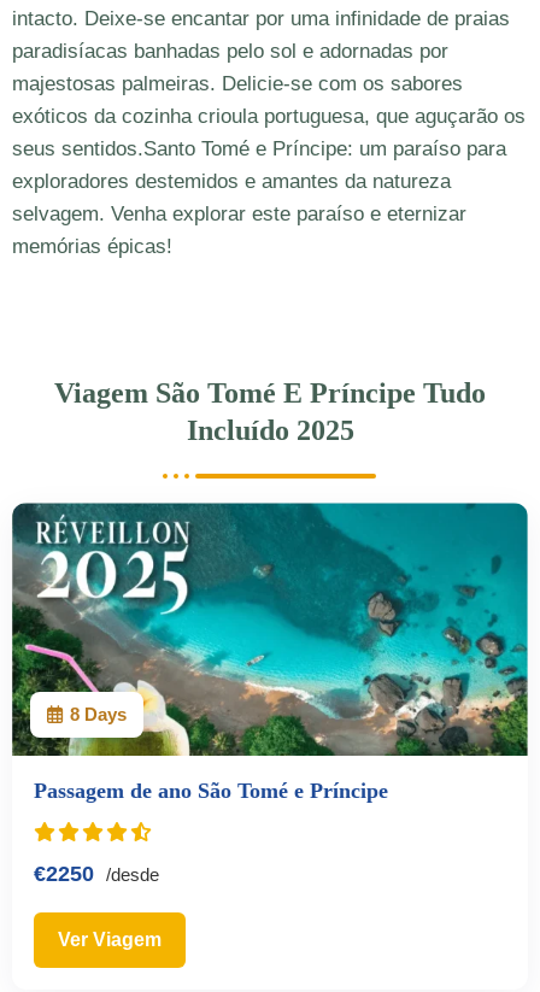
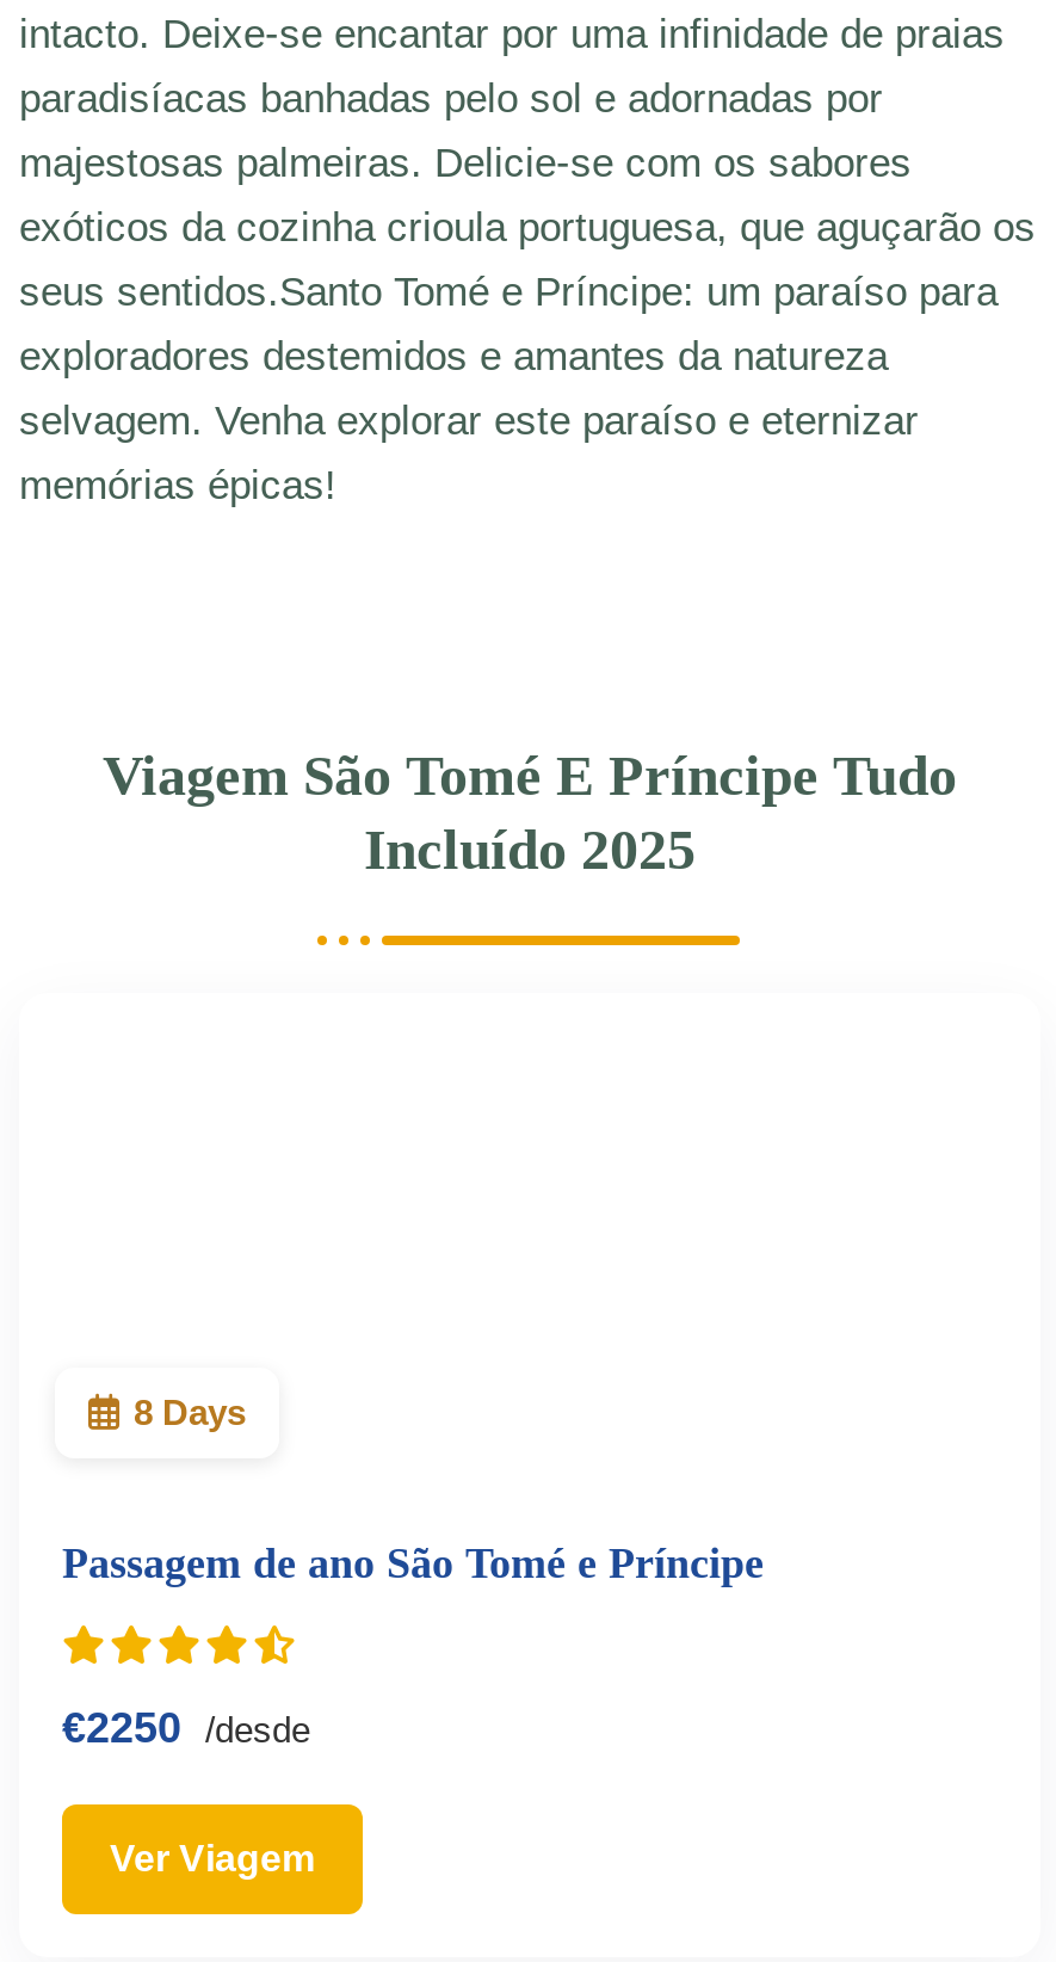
[11,501,529,757] [image] -> none

